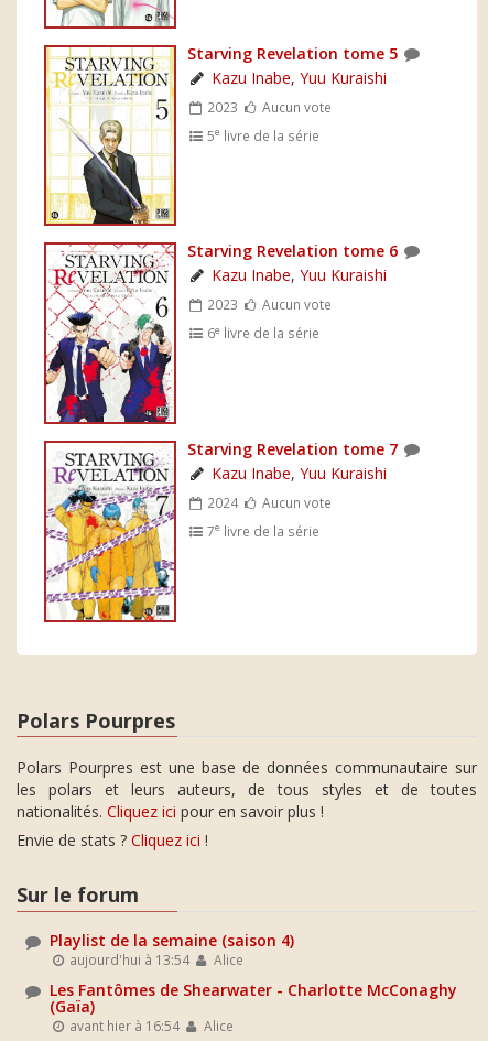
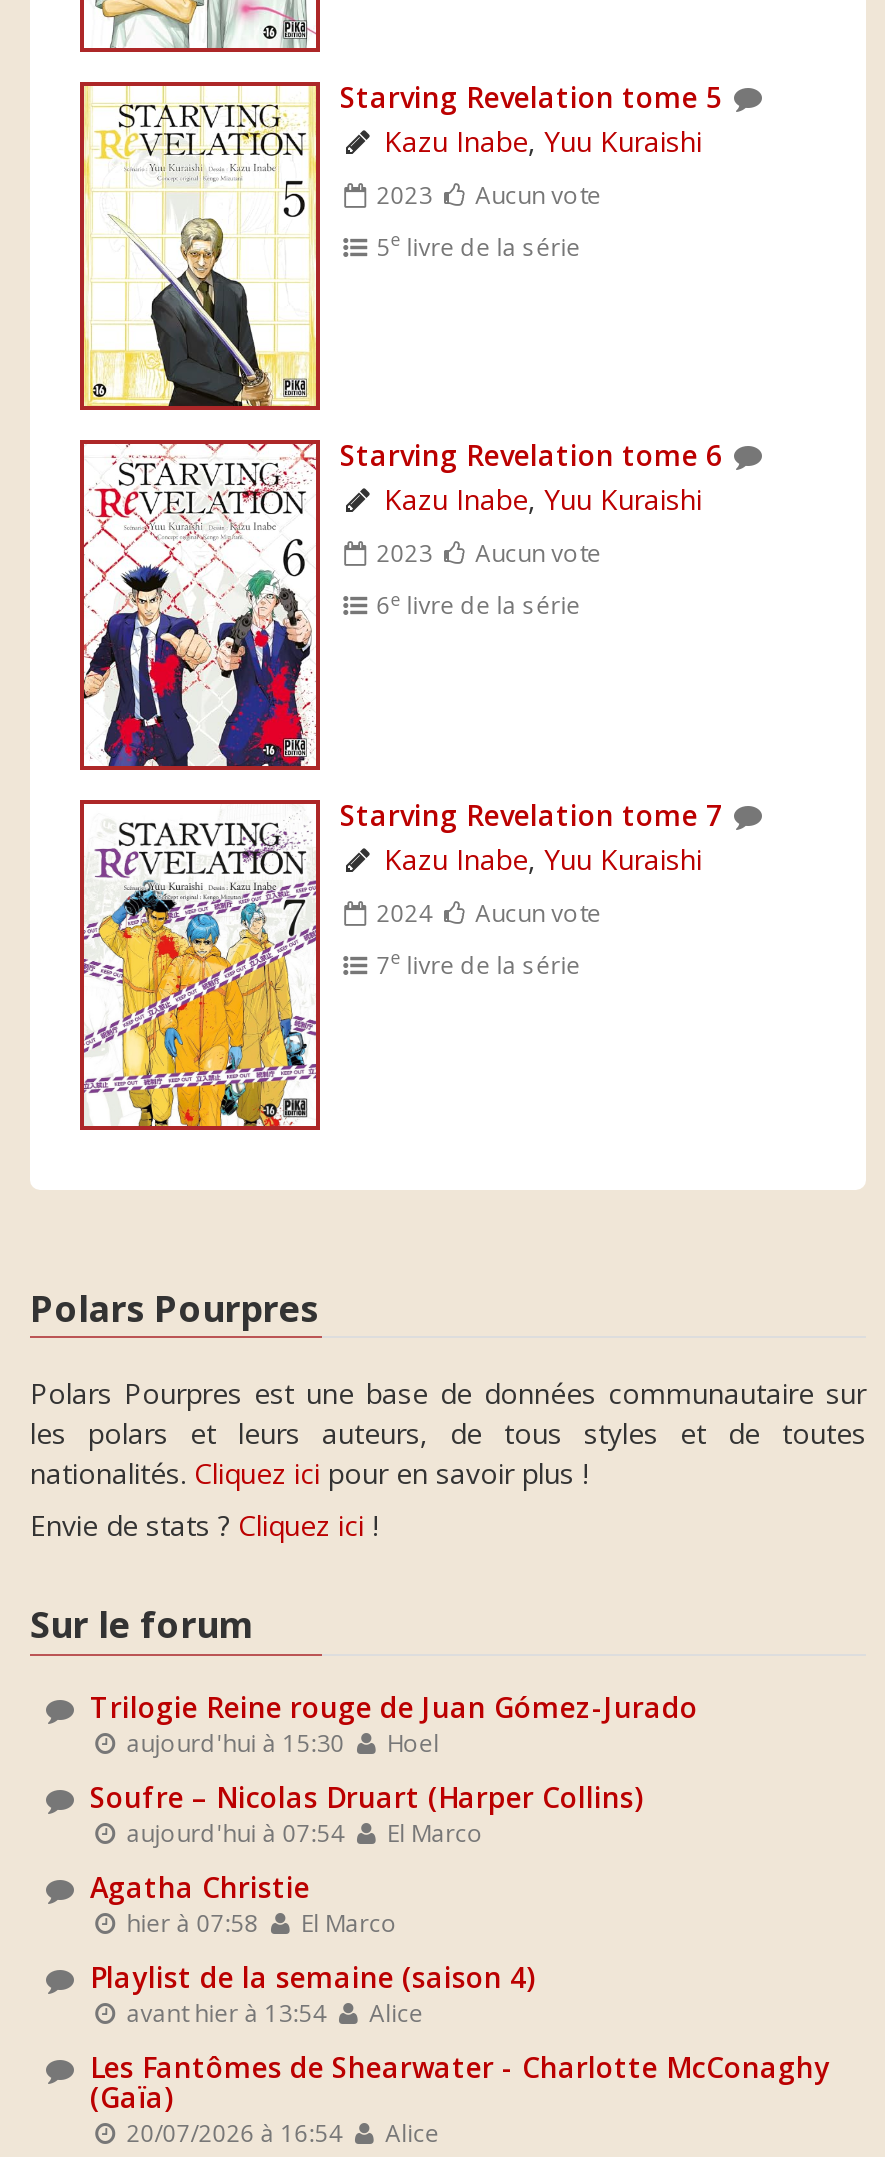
none -> [90,1687,698,1937] Trilogie Reine rouge de Juan Gómez-Jurado | aujourd'hui à 15:30 | Hoel | Soufre – Nicolas Druart (Harper Collins) | aujourd'hui à 07:54 | El Marco | Agatha Christie | hier à 07:58 | El Marco
[66,950,243,968] aujourd'hui à 13:54 Alice -> [121,1995,423,2027] avant hier à 13:54 Alice
[66,1016,233,1034] avant hier à 16:54 Alice -> [121,2115,439,2147] 20/07/2026 à 16:54 Alice

